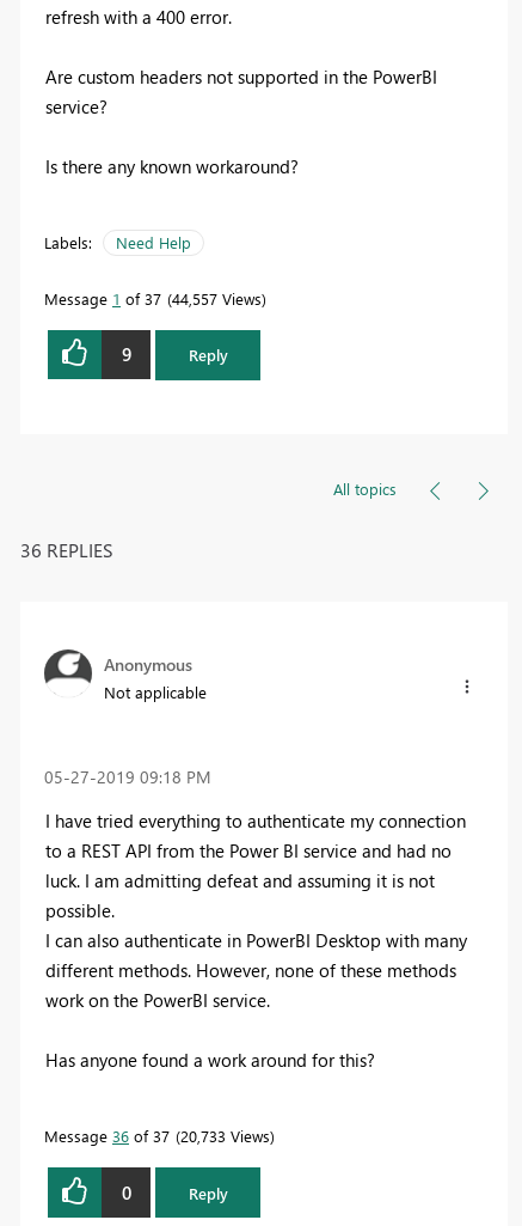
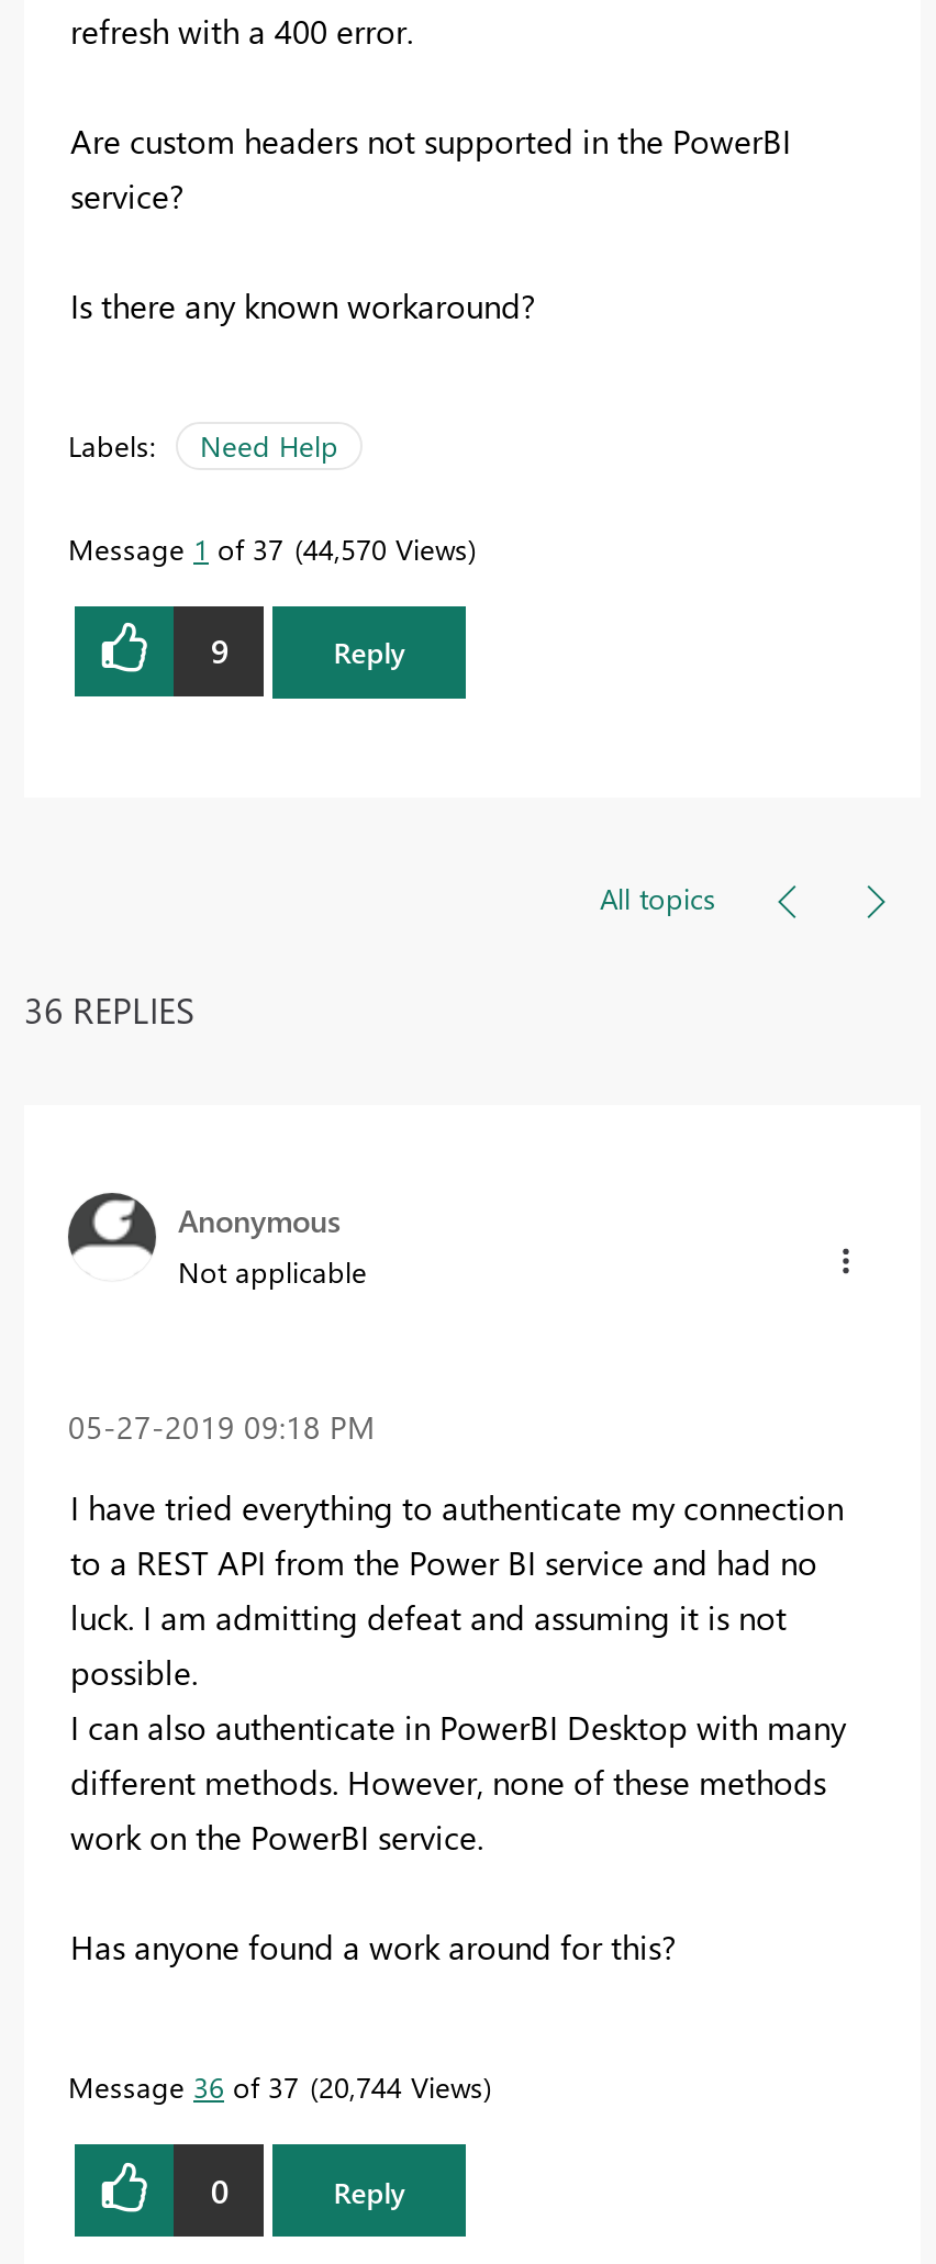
[44,288,262,308] Message 1 of 37 44,557 Views -> [68,529,468,566] Message 1 of 37 44,570 Views
[44,1126,270,1146] Message 36 of 37 20,733 Views -> [68,2068,483,2105] Message 36 of 37 20,744 Views

